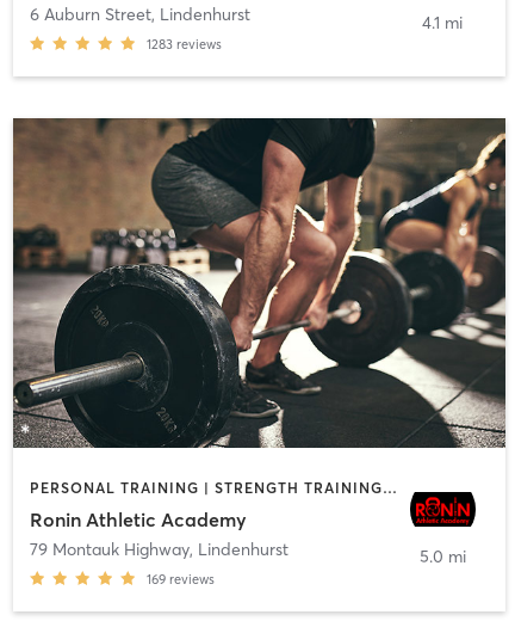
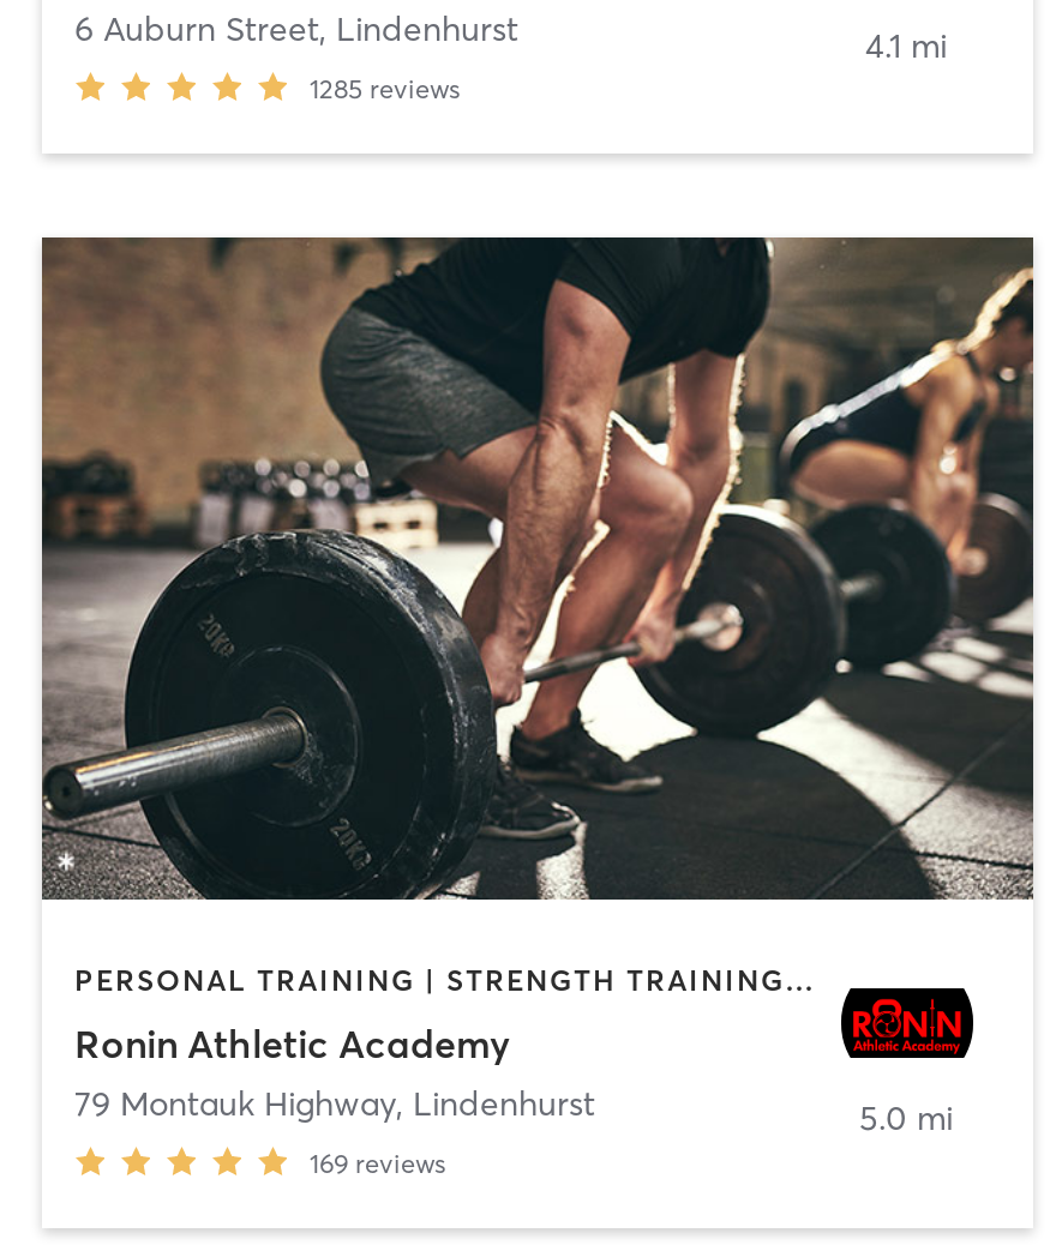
[146,36,221,53] 1283 reviews -> [310,73,461,106] 1285 reviews

